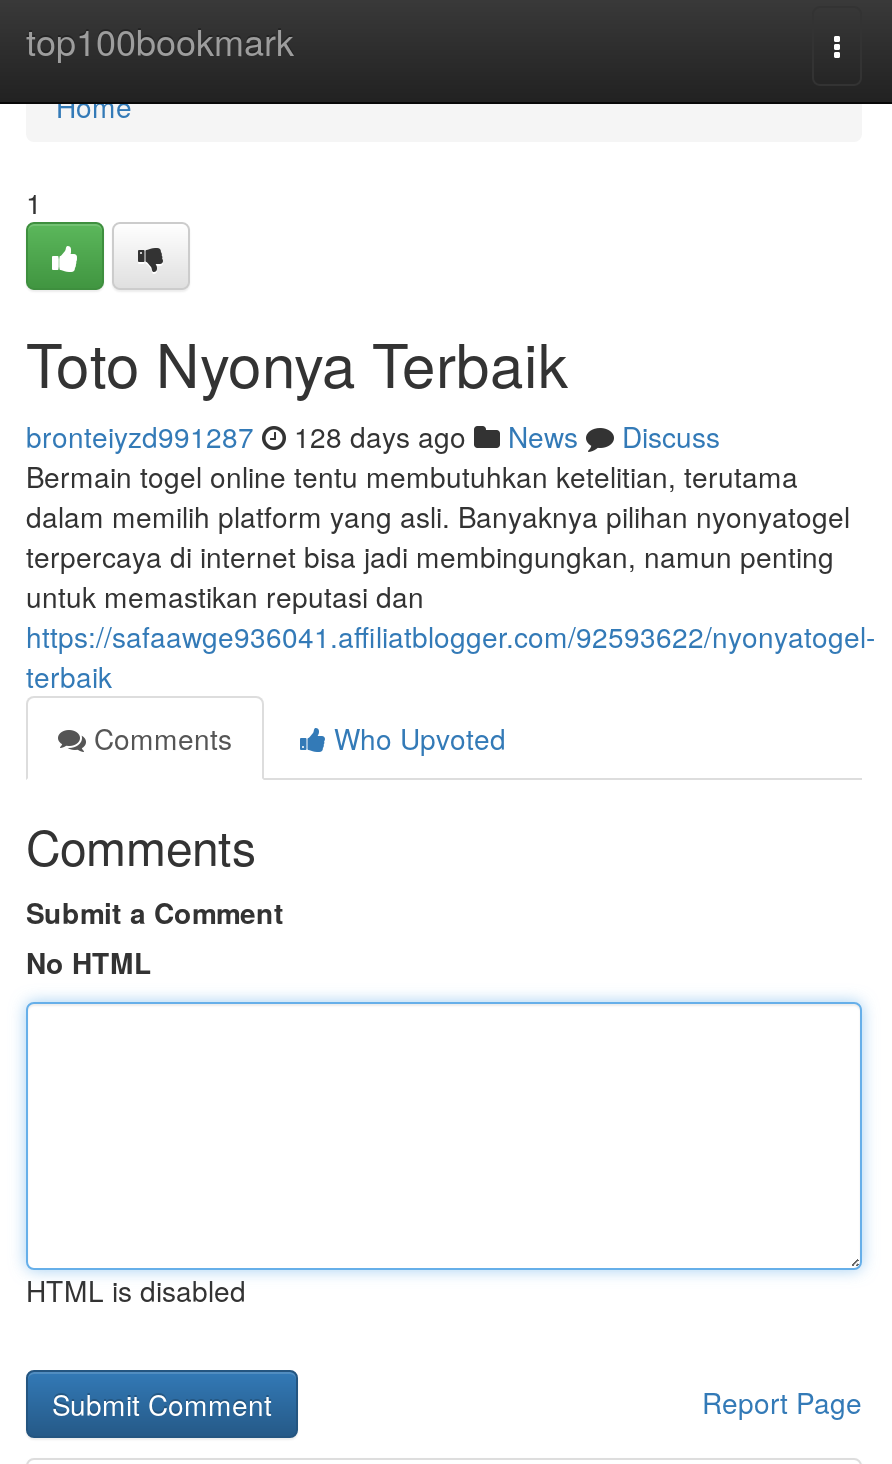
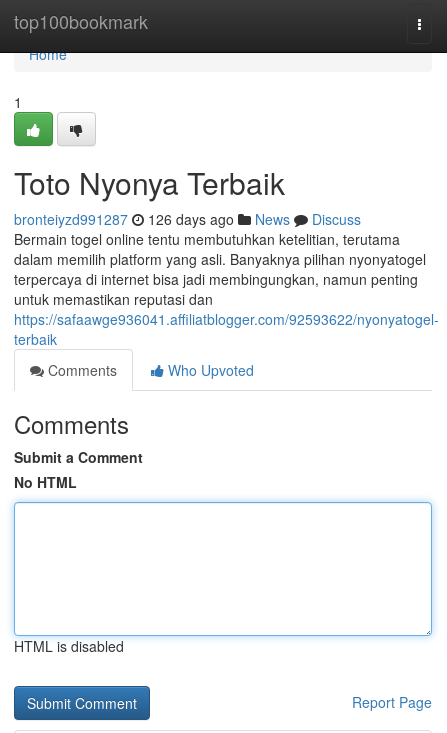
[26,416,720,456] bronteiyzd991287 128 days ago News Discuss -> [14,209,361,229] bronteiyzd991287 126 days ago News Discuss

